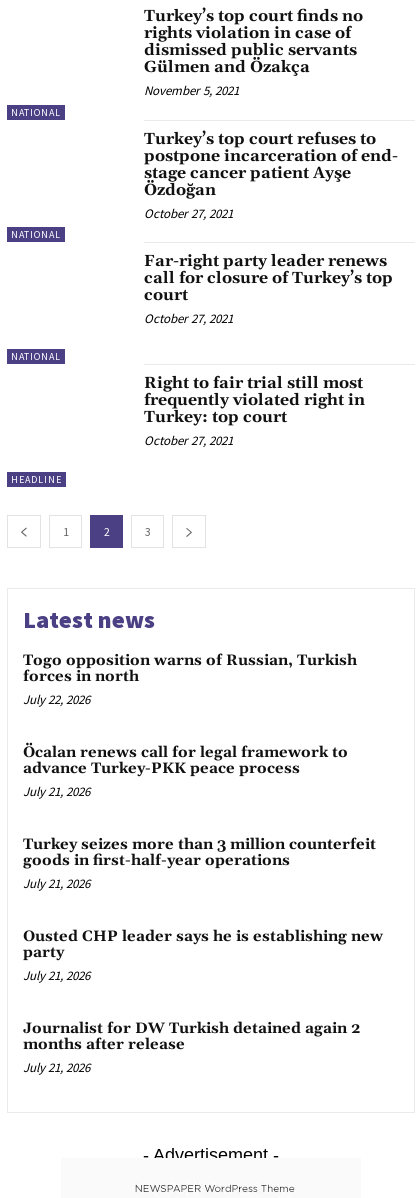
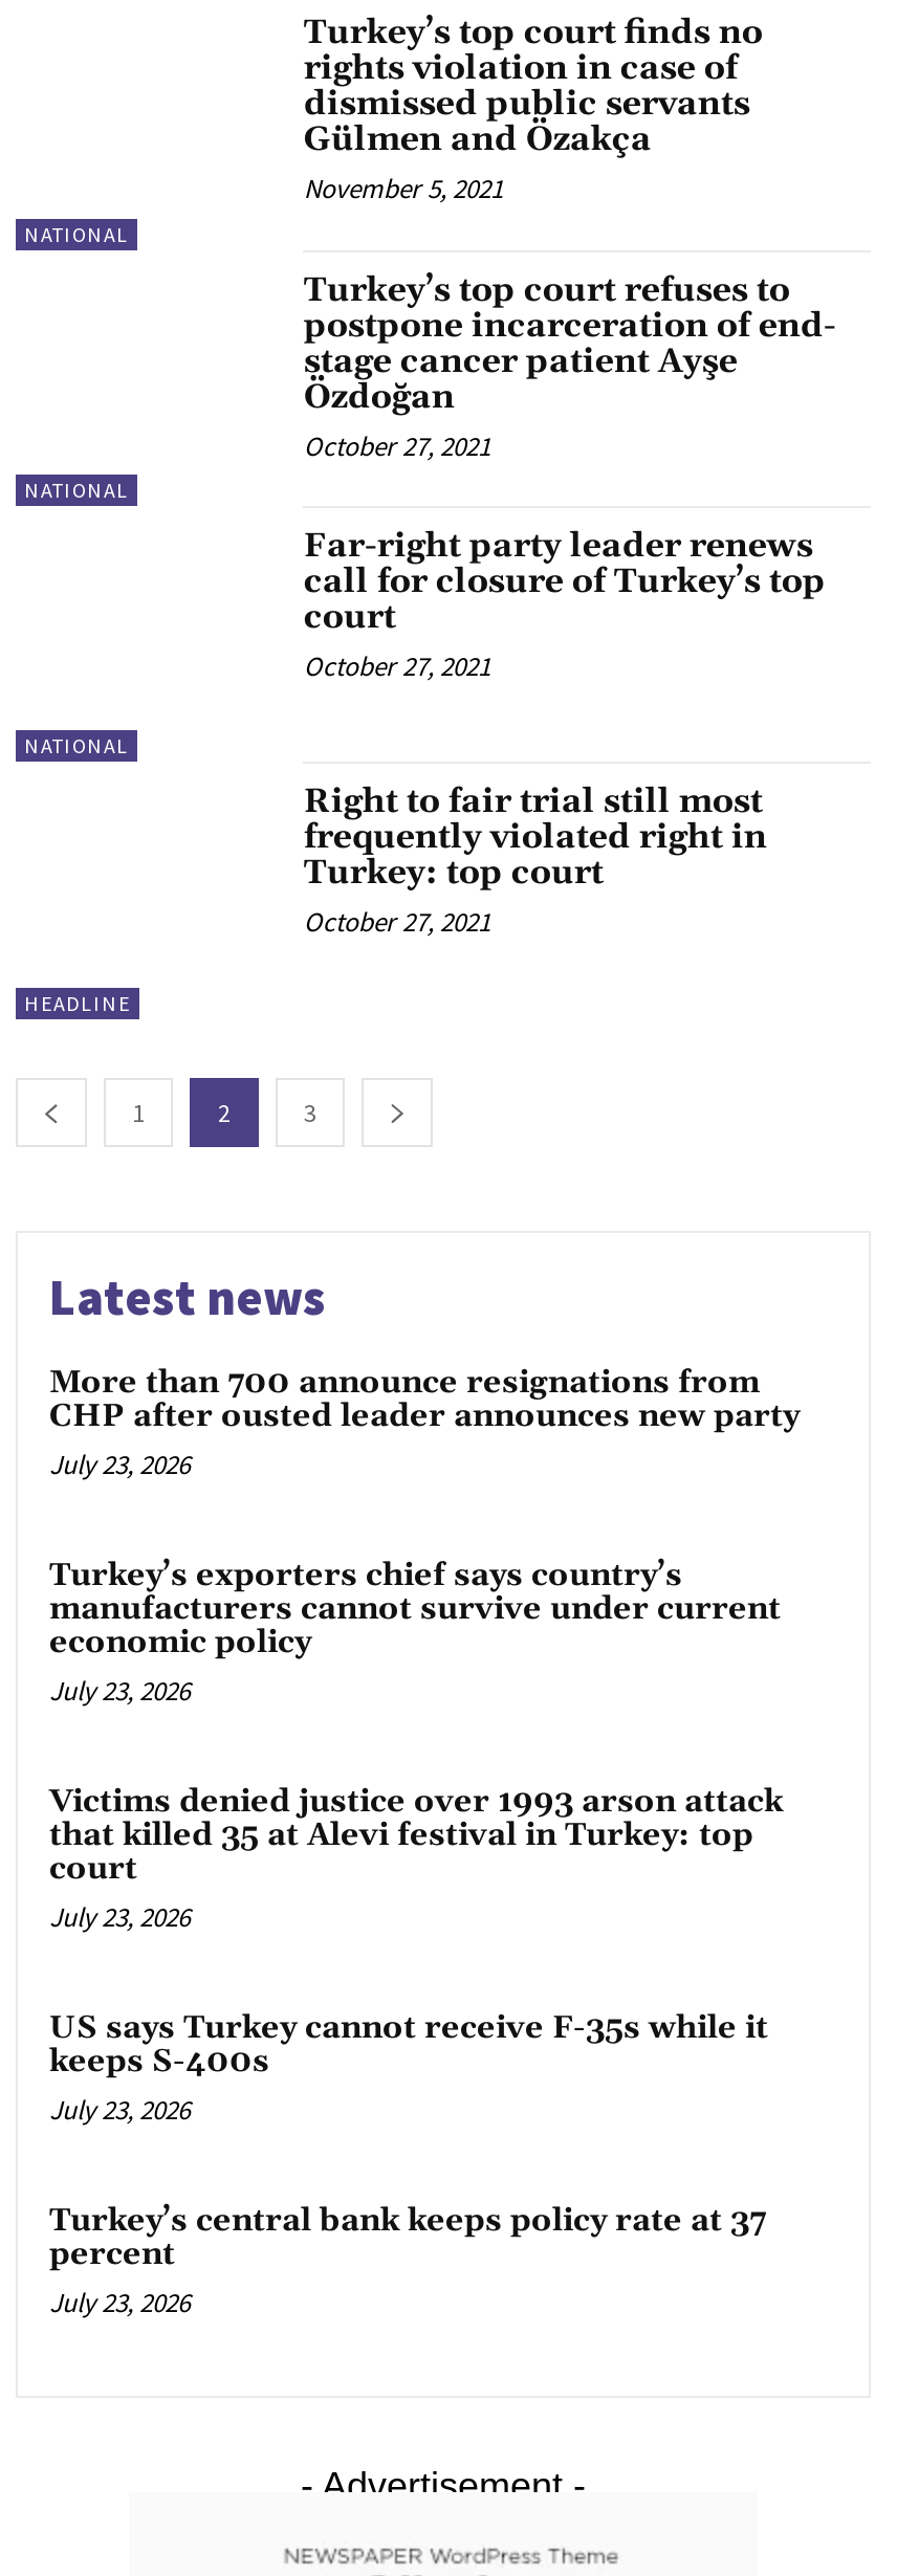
[23,651,357,708] Togo opposition warns of Russian, Turkish | forces in north | July 22, 2026 -> [49,1362,800,1482] More than 700 announce resignations from | CHP after ousted leader announces new party | July 23, 2026
[23,743,348,800] Öcalan renews call for legal framework to | advance Turkey-PKK peace process | July 21, 2026 -> [49,1555,781,1708] Turkey’s exporters chief says country’s | manufacturers cannot survive under current | economic policy | July 23, 2026
[23,835,376,892] Turkey seizes more than 3 million counterfeit | goods in first-half-year operations | July 21, 2026 -> [49,1781,783,1934] Victims denied justice over 1993 arson attack | that killed 35 at Alevi festival in Turkey: top | court | July 23, 2026
[23,927,383,984] Ousted CHP leader says he is establishing new | party | July 21, 2026 -> [49,2008,768,2127] US says Turkey cannot receive F-35s while it | keeps S-400s | July 23, 2026
[23,1019,360,1076] Journalist for DW Turkish detained again 2 | months after release | July 21, 2026 -> [49,2200,766,2320] Turkey’s central bank keeps policy rate at 37 | percent | July 23, 2026

